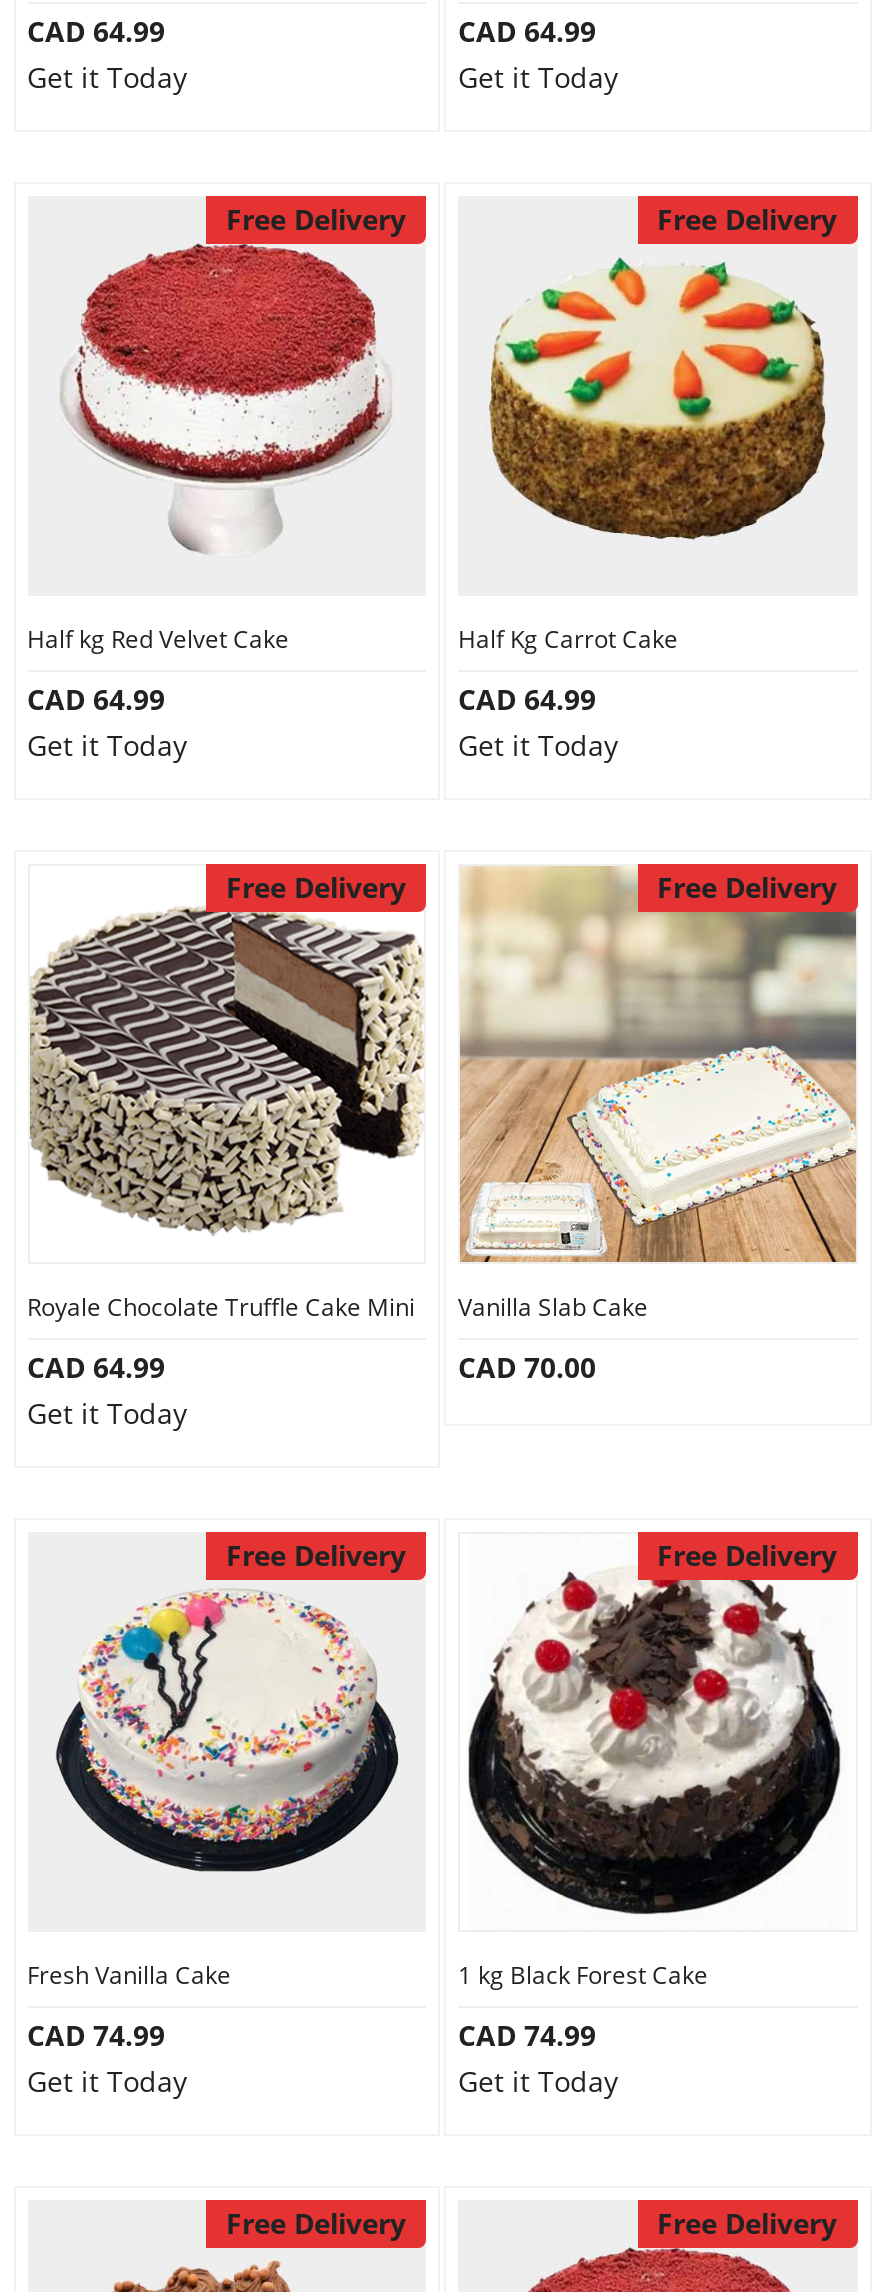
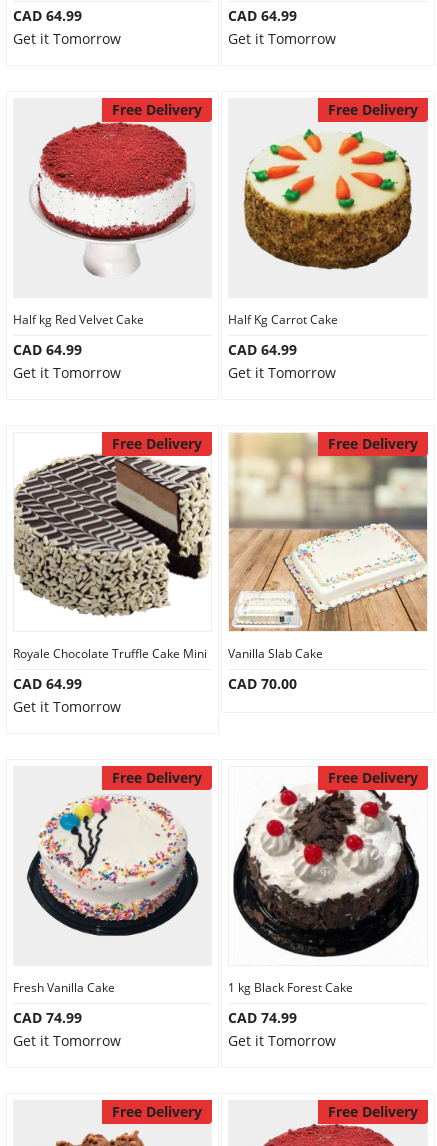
[27,58,187,96] Get it Today -> [12,29,120,48] Get it Tomorrow
[458,58,618,96] Get it Today -> [228,29,336,48] Get it Tomorrow
[27,726,187,764] Get it Today -> [12,363,120,382] Get it Tomorrow
[458,726,618,764] Get it Today -> [228,363,336,382] Get it Tomorrow
[27,1394,187,1432] Get it Today -> [12,697,120,716] Get it Tomorrow
[27,2062,187,2100] Get it Today -> [12,1031,120,1050] Get it Tomorrow
[458,2062,618,2100] Get it Today -> [228,1031,336,1050] Get it Tomorrow

